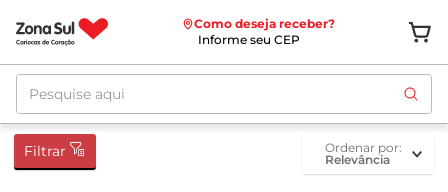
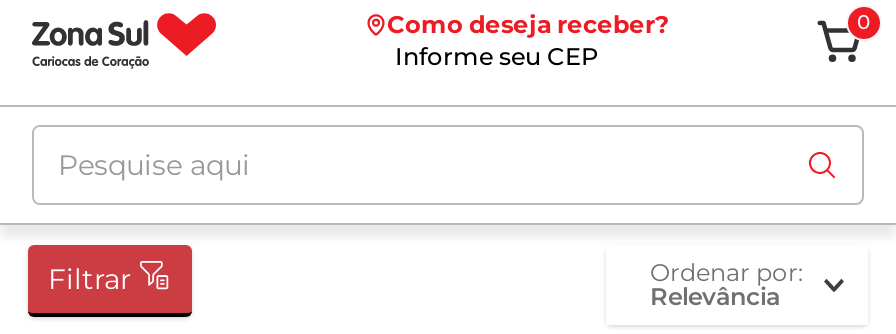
none -> [857,9,871,35] 0

